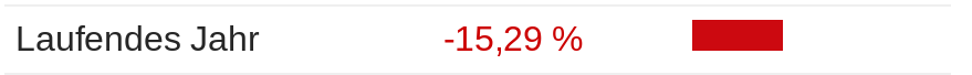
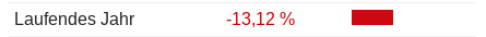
[443,20,583,58] -15,29 % -> [226,10,294,29] -13,12 %

